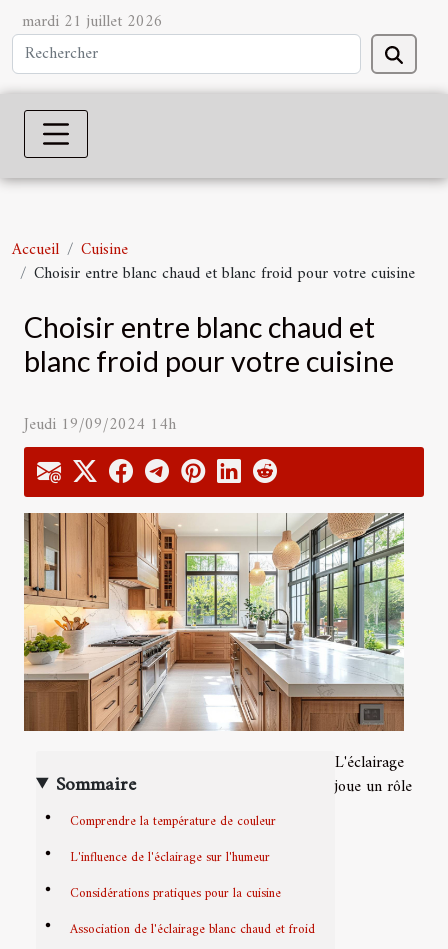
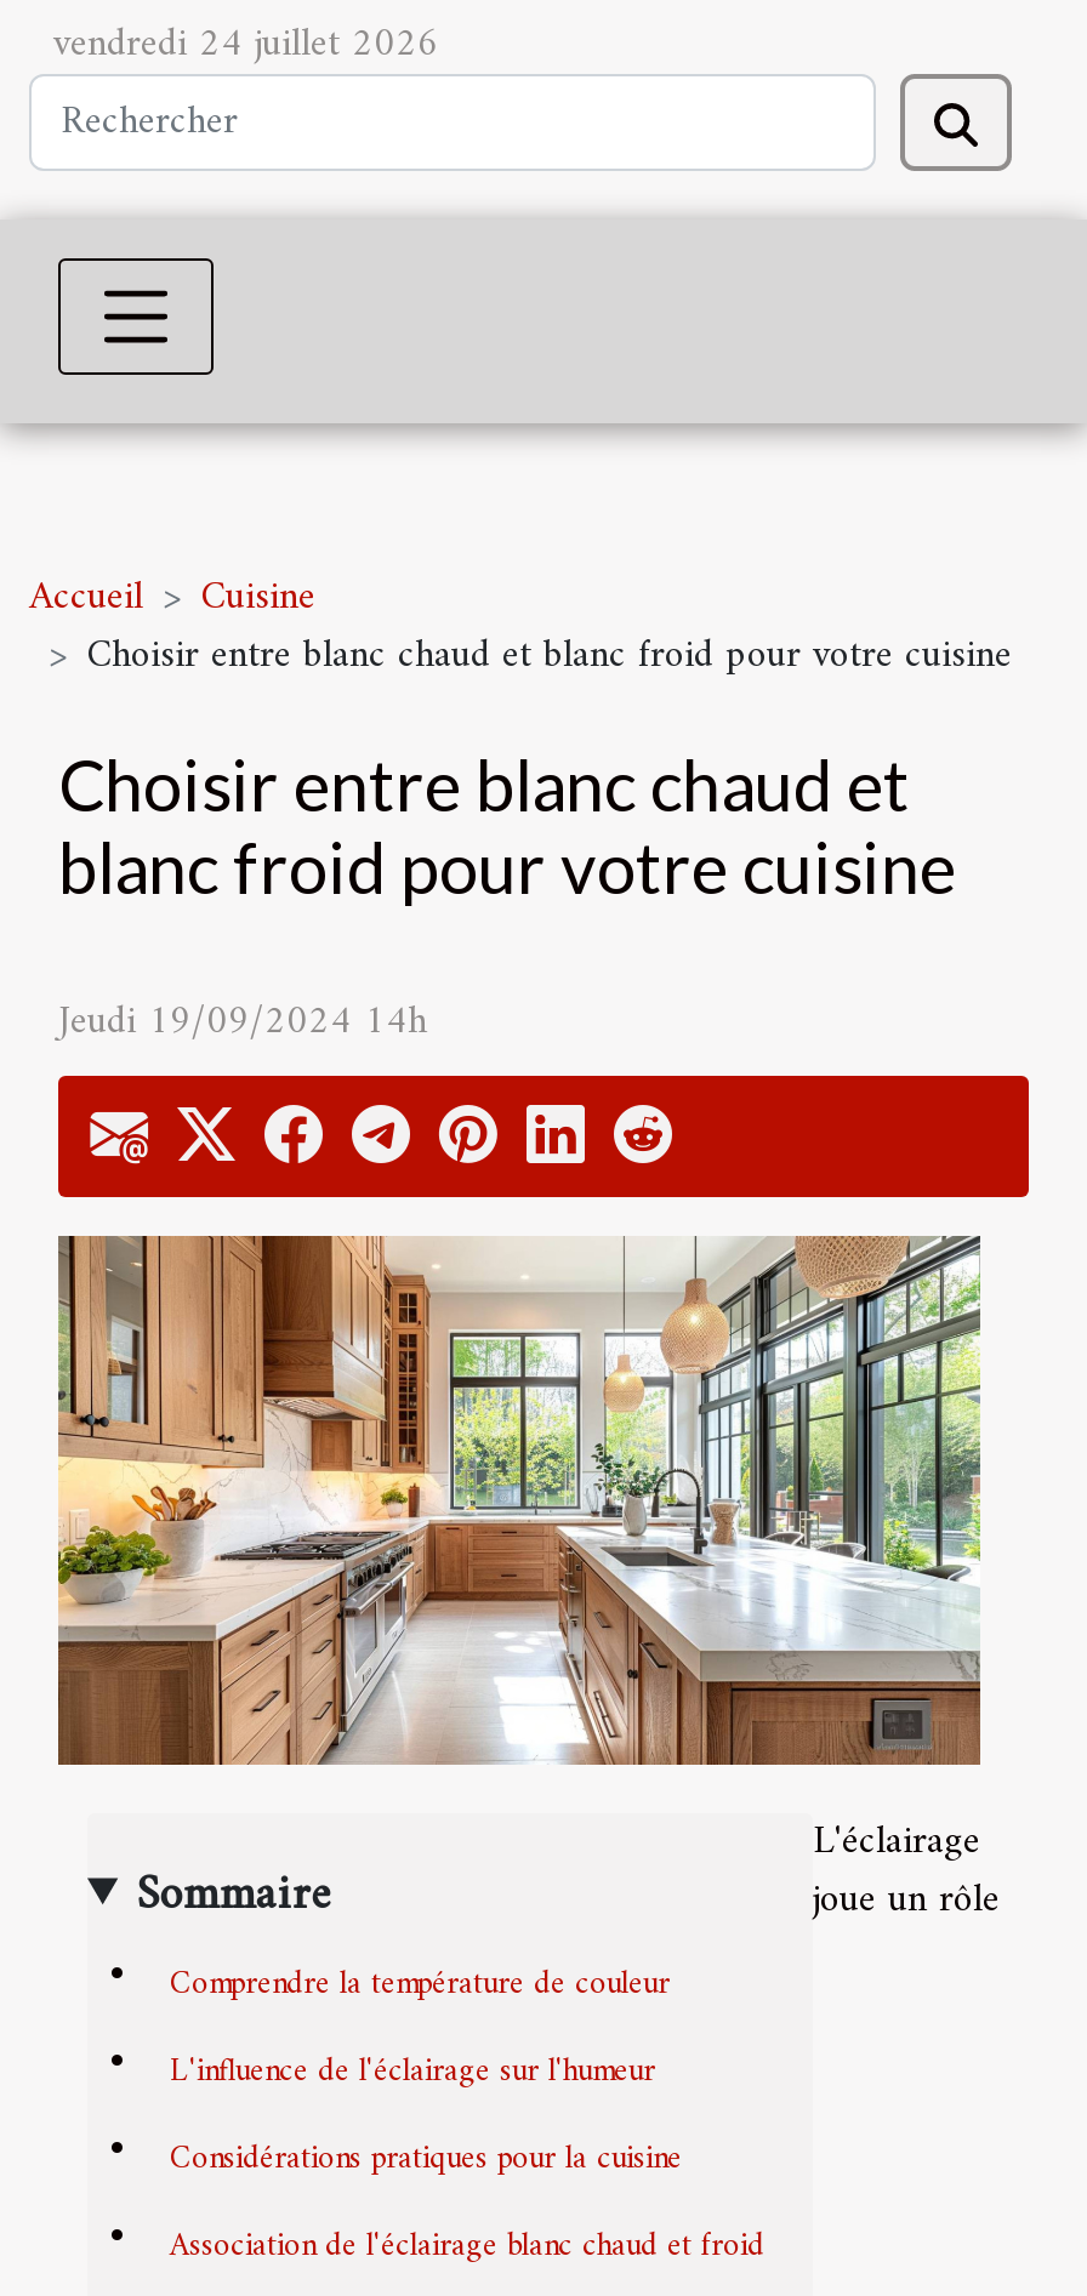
[22,8,163,36] mardi 21 juillet 2026 -> [53,11,439,79] vendredi 24 juillet 2026

